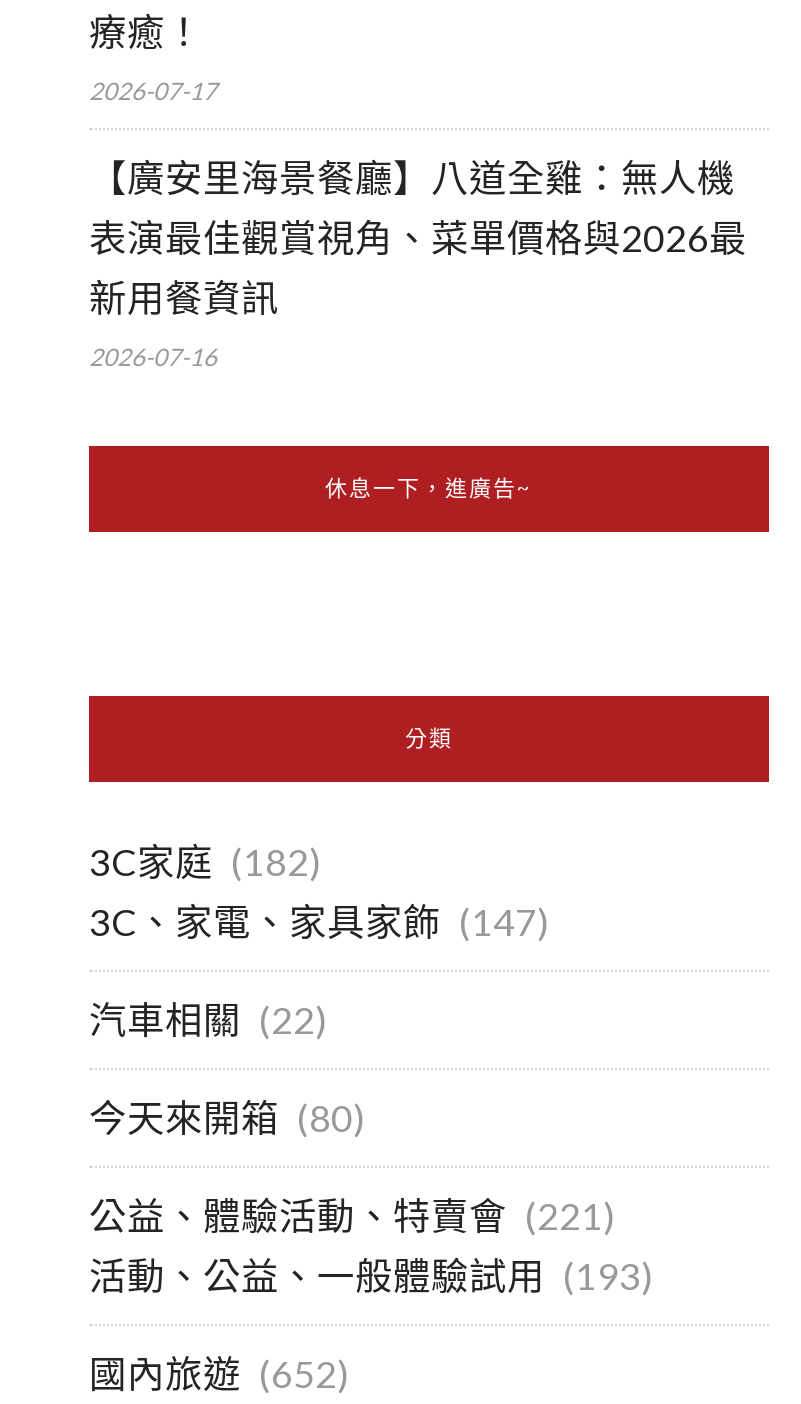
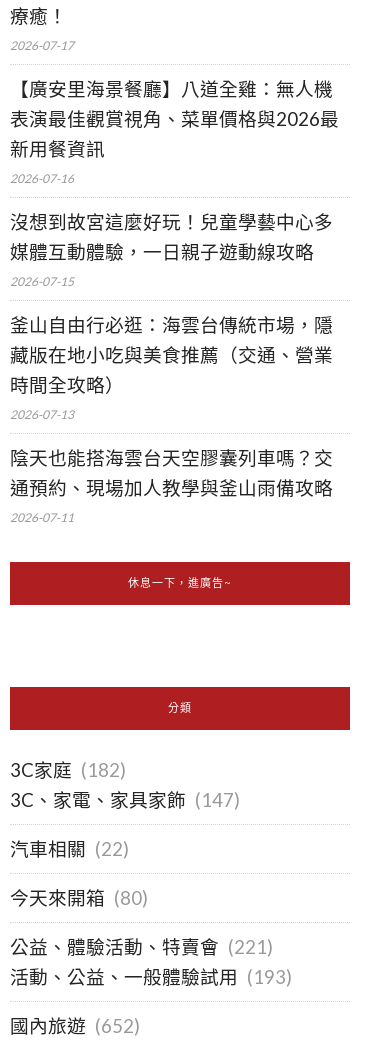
none -> [10,211,333,525] 沒想到故宮這麼好玩！兒童學藝中心多 | 媒體互動體驗，一日親子遊動線攻略 | 2026-07-15 | 釜山自由行必逛：海雲台傳統市場，隱 | 藏版在地小吃與美食推薦（交通、營業 | 時間全攻略） | 2026-07-13 | 陰天也能搭海雲台天空膠囊列車嗎？交 | 通預約、現場加人教學與釜山雨備攻略 | 2026-07-11

